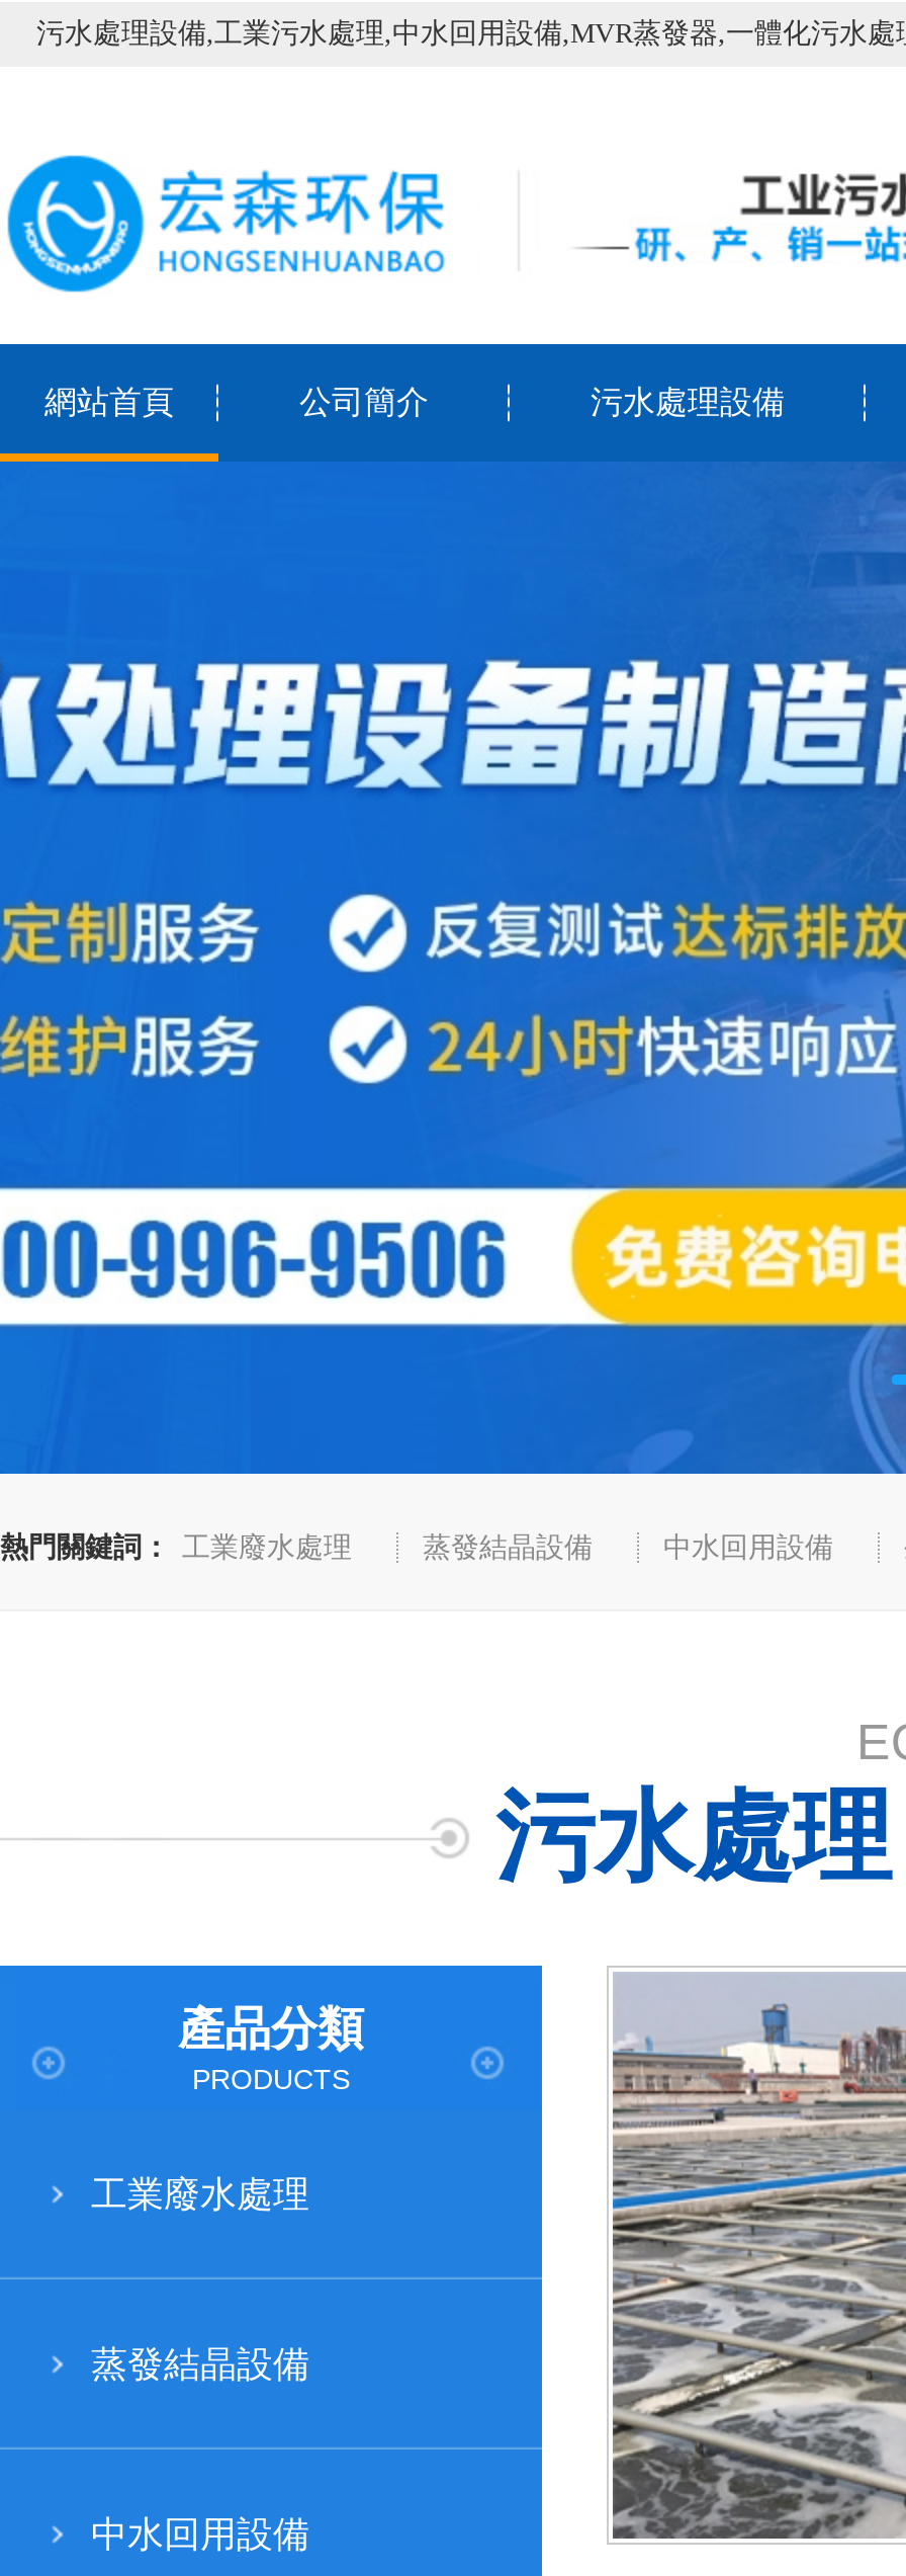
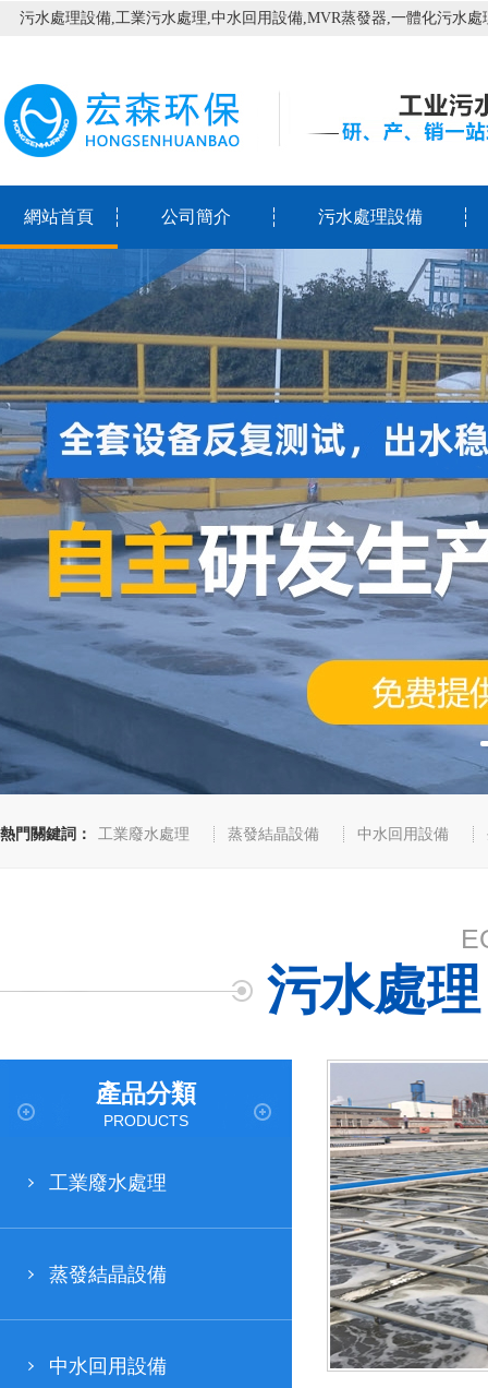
[6,462,900,1476] [image] -> [3,248,485,795] [image]

